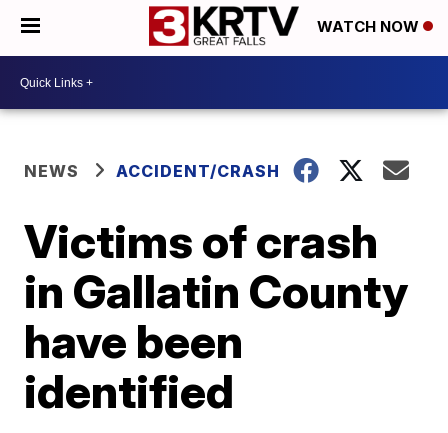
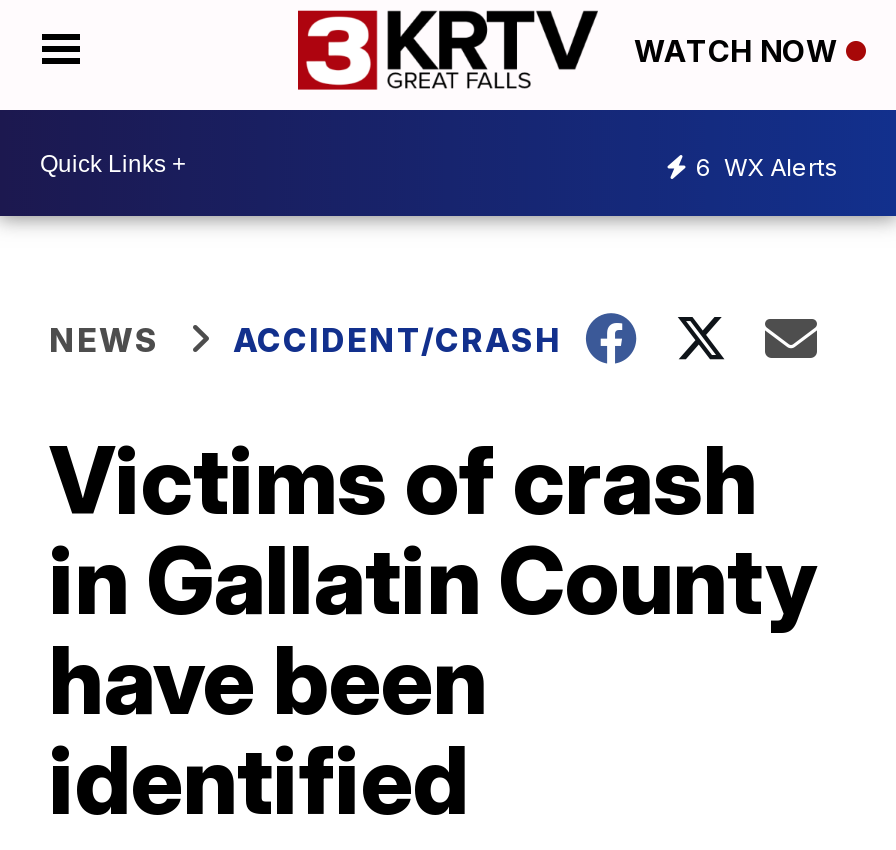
none -> [696,151,838,181] 6 WX Alerts

